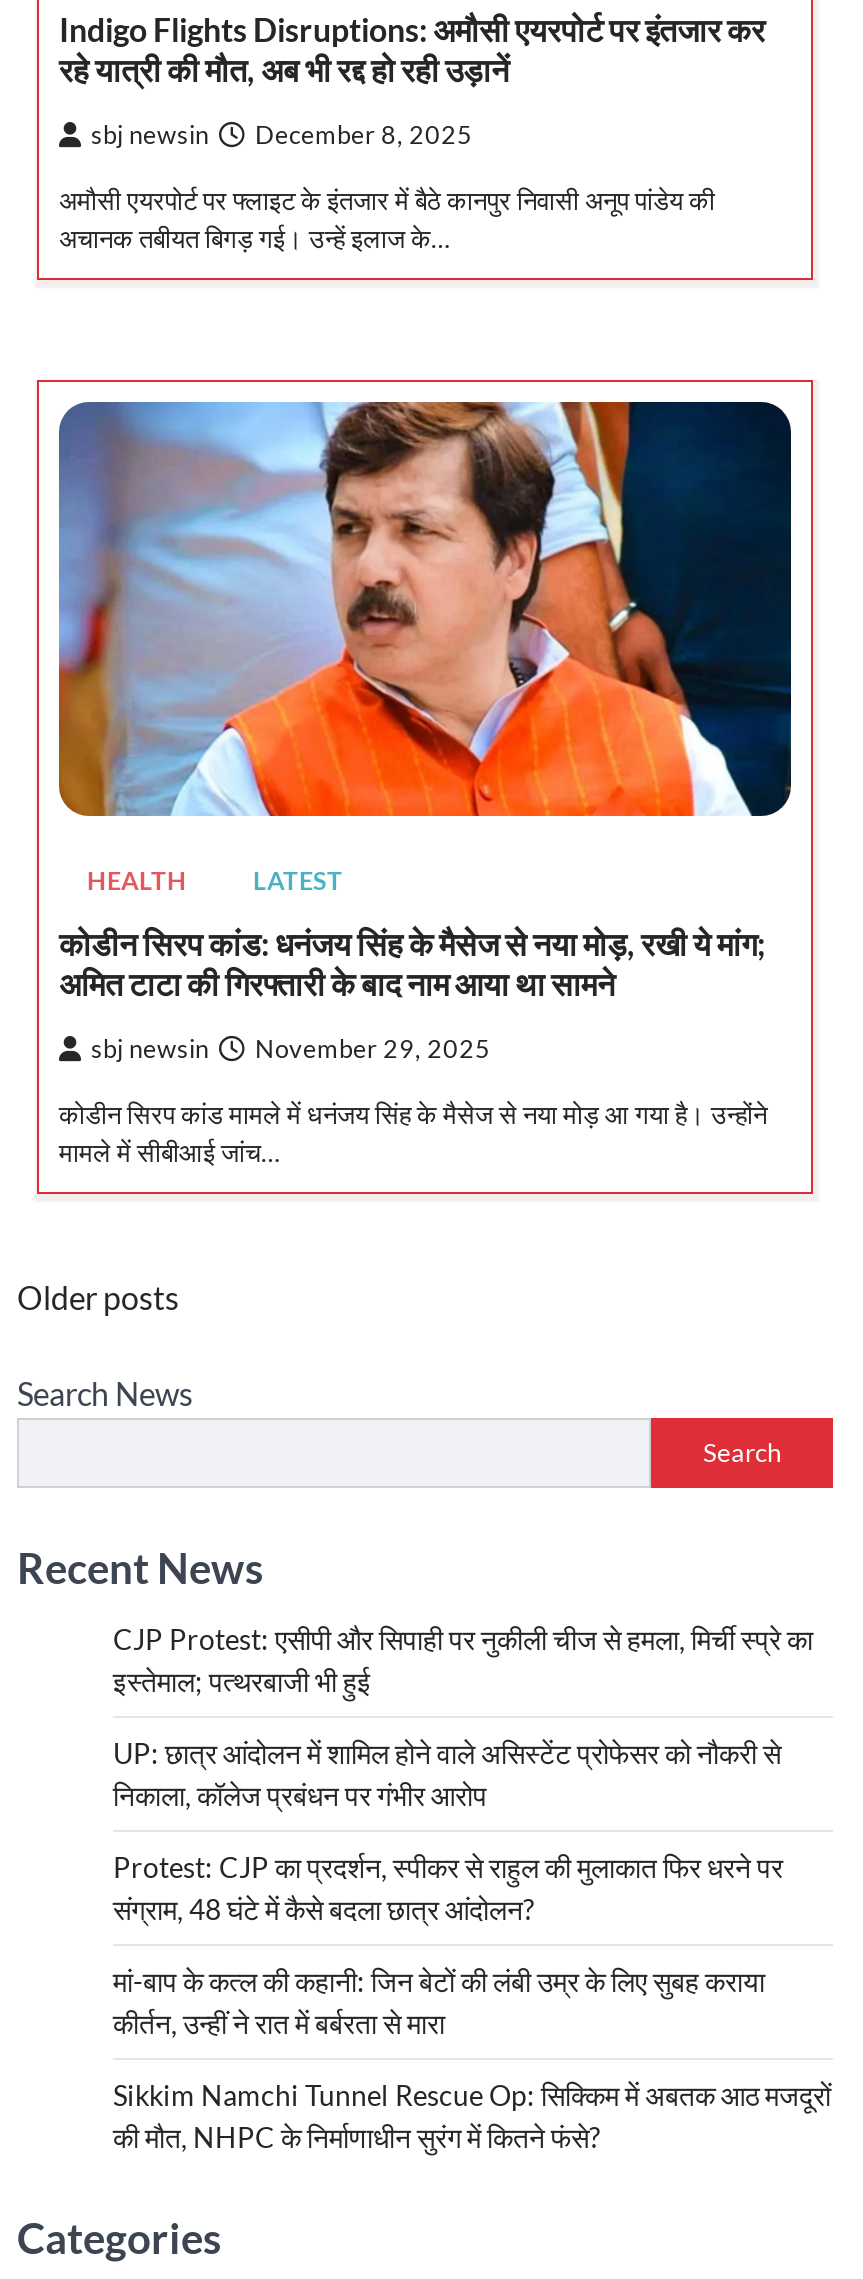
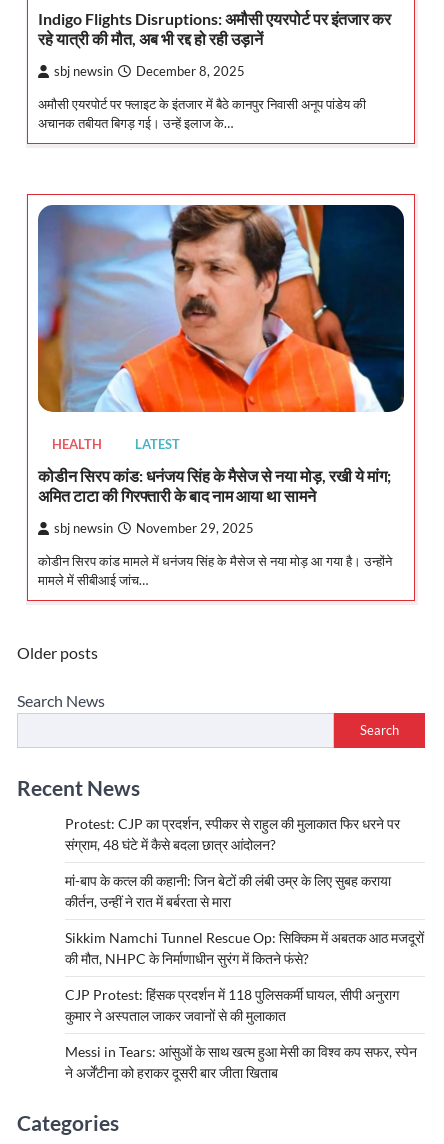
[113,1621,813,1811] CJP Protest: एसीपी और सिपाही पर नुकीली चीज से हमला, मिर्ची स्प्रे का | इस्तेमाल; पत्थरबाजी भी हुई | UP: छात्र आंदोलन में शामिल होने वाले असिस्टेंट प्रोफेसर को नौकरी से | निकाला, कॉलेज प्रबंधन पर गंभीर आरोप -> none
moved [113,1849,831,2153] -> [65,815,424,967]: Protest: CJP का प्रदर्शन, स्पीकर से राहुल की मुलाकात फिर धरने पर | संग्राम, 48 घंटे में कैसे बदला छात्र आंदोलन? | मां-बाप के कत्ल की कहानी: जिन बेटों की लंबी उम्र के लिए सुबह कराया | कीर्तन, उन्हीं ने रात में बर्बरता से मारा | Sikkim Namchi Tunnel Rescue Op: सिक्किम में अबतक आठ मजदूरों | की मौत, NHPC के निर्माणाधीन सुरंग में कितने फंसे?
none -> [65,986,417,1081] CJP Protest: हिंसक प्रदर्शन में 118 पुलिसकर्मी घायल, सीपी अनुराग | कुमार ने अस्पताल जाकर जवानों से की मुलाकात | Messi in Tears: आंसुओं के साथ खत्म हुआ मेसी का विश्व कप सफर, स्पेन | ने अर्जेंटीना को हराकर दूसरी बार जीता खिताब

